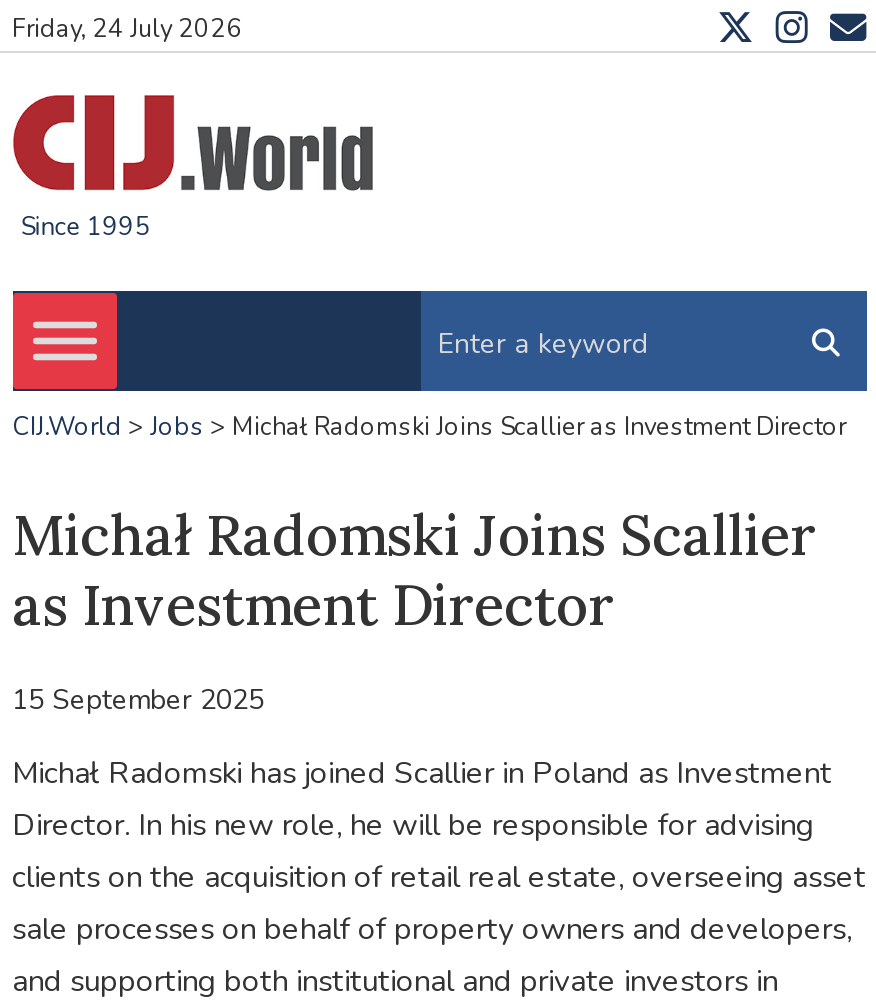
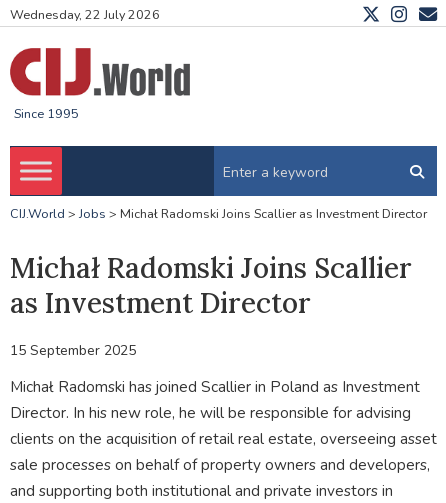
[12,11,242,45] Friday, 24 July 2026 -> [9,6,159,23] Wednesday, 22 July 2026

